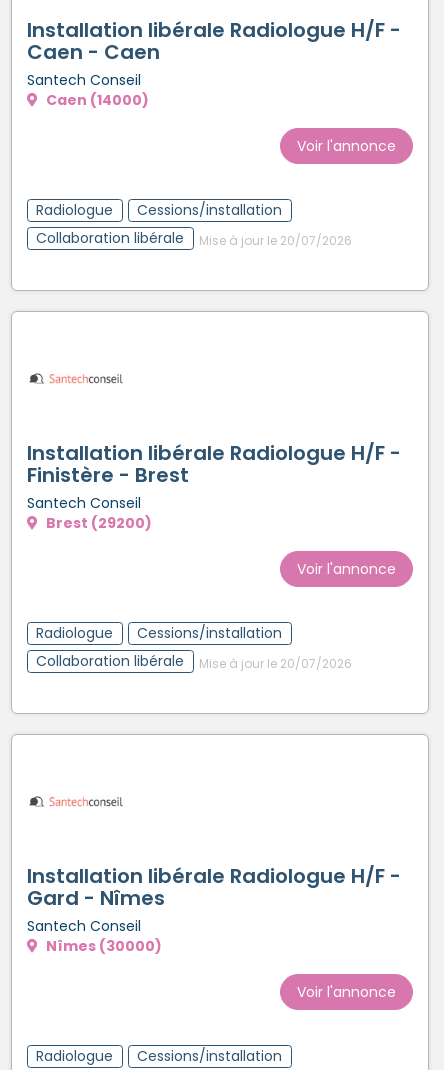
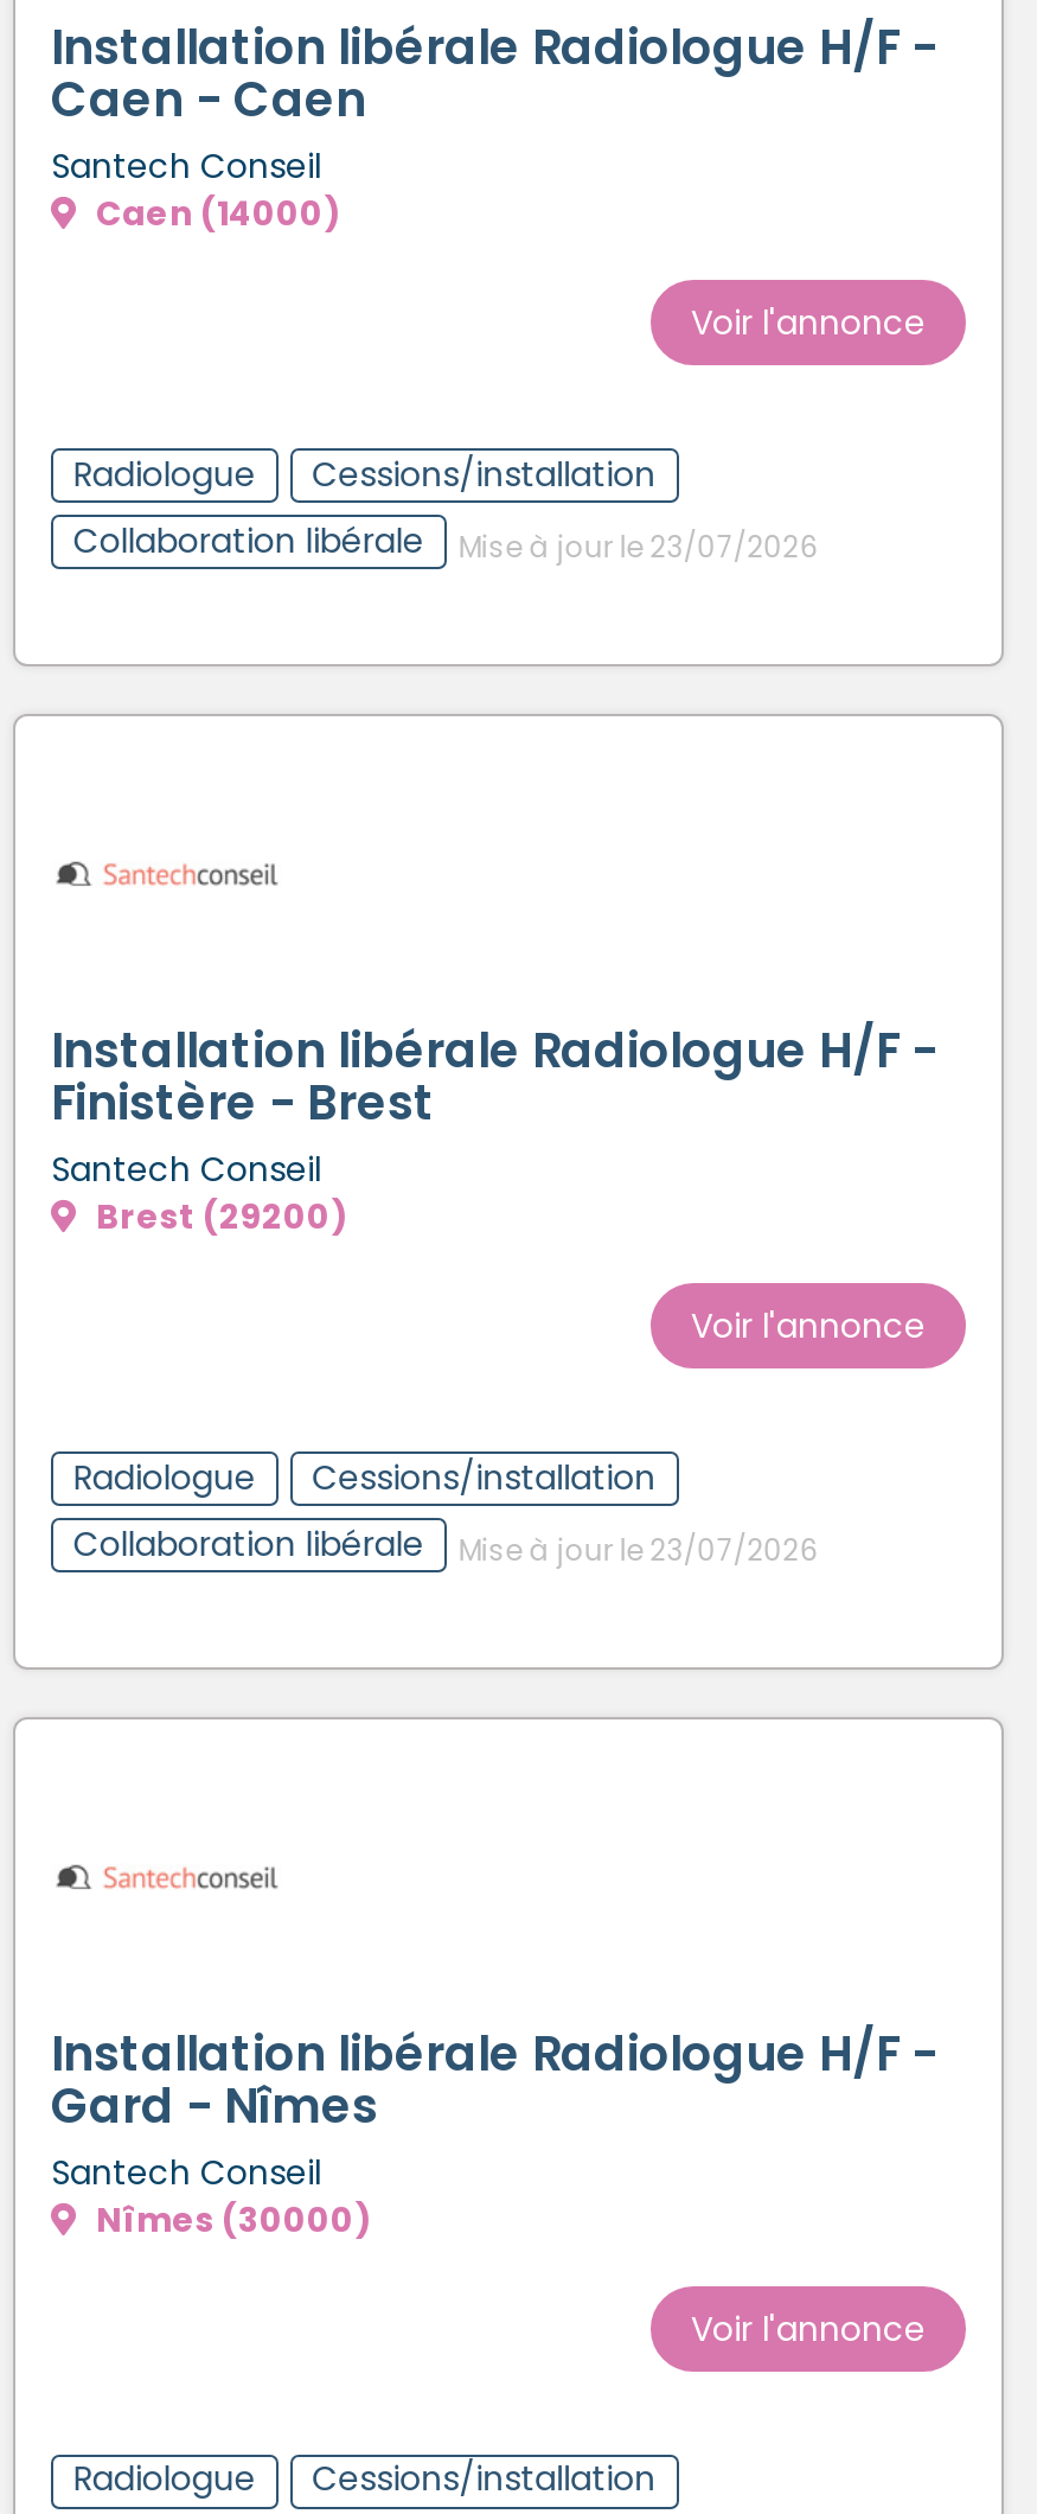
[36,228,352,249] Collaboration libérale Mise à jour le 20/07/2026 -> [73,516,818,568] Collaboration libérale Mise à jour le 23/07/2026
[36,651,352,672] Collaboration libérale Mise à jour le 20/07/2026 -> [73,1519,818,1571] Collaboration libérale Mise à jour le 23/07/2026

